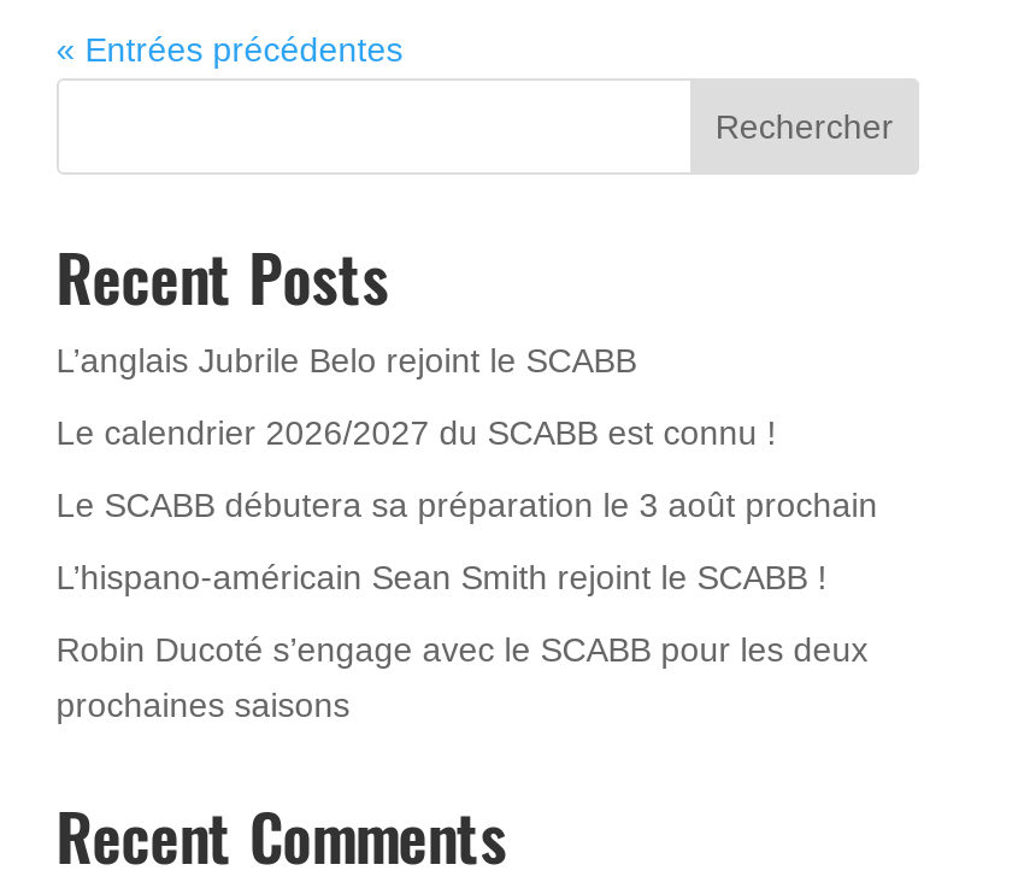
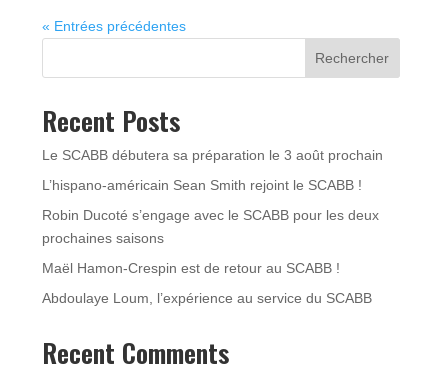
[56,342,777,453] L’anglais Jubrile Belo rejoint le SCABB | Le calendrier 2026/2027 du SCABB est connu ! -> none
moved [56,486,878,725] -> [42,147,383,246]: Le SCABB débutera sa préparation le 3 août prochain | L’hispano-américain Sean Smith rejoint le SCABB ! | Robin Ducoté s’engage avec le SCABB pour les deux | prochaines saisons
none -> [42,260,372,306] Maël Hamon-Crespin est de retour au SCABB ! | Abdoulaye Loum, l’expérience au service du SCABB

